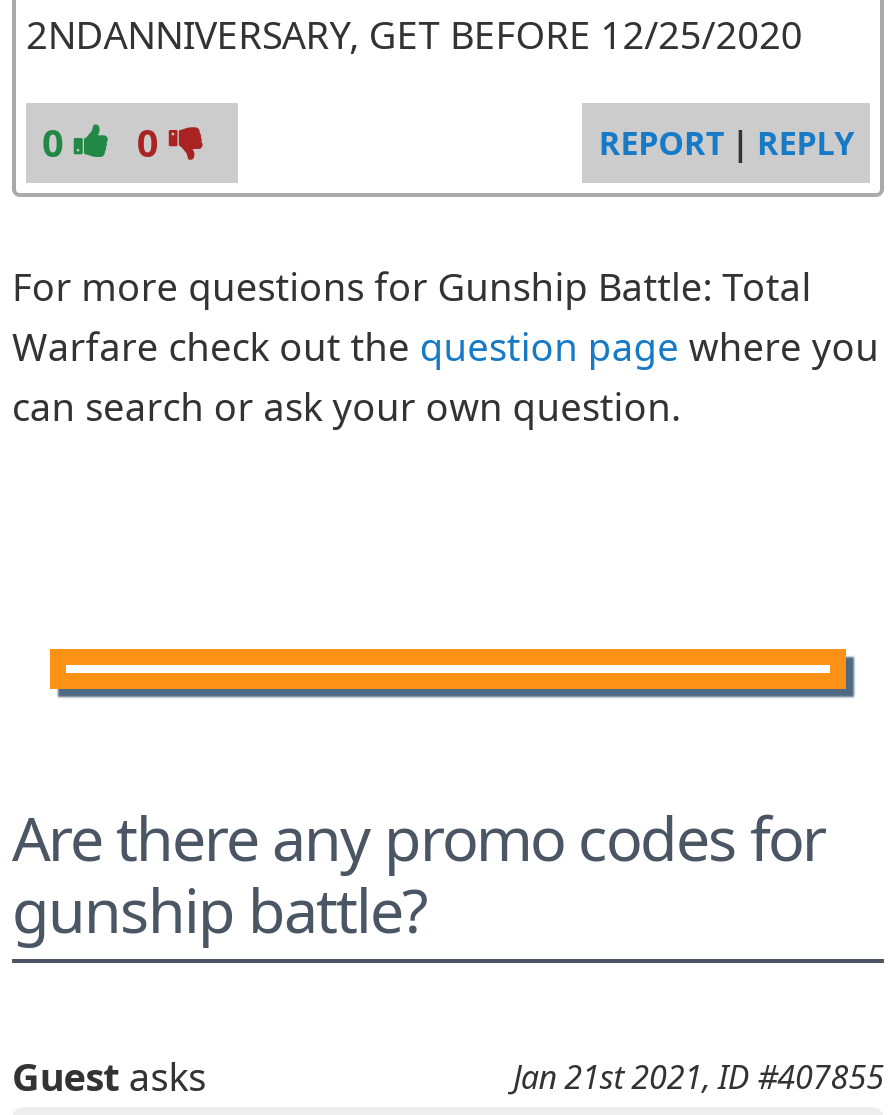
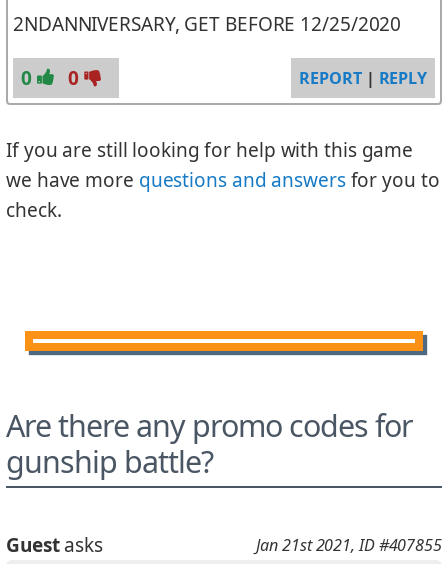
[12,261,879,433] For more questions for Gunship Battle: Total | Warfare check out the question page where you | can search or ask your own question. -> [6,137,439,223] If you are still looking for help with this game | we have more questions and answers for you to | check.

